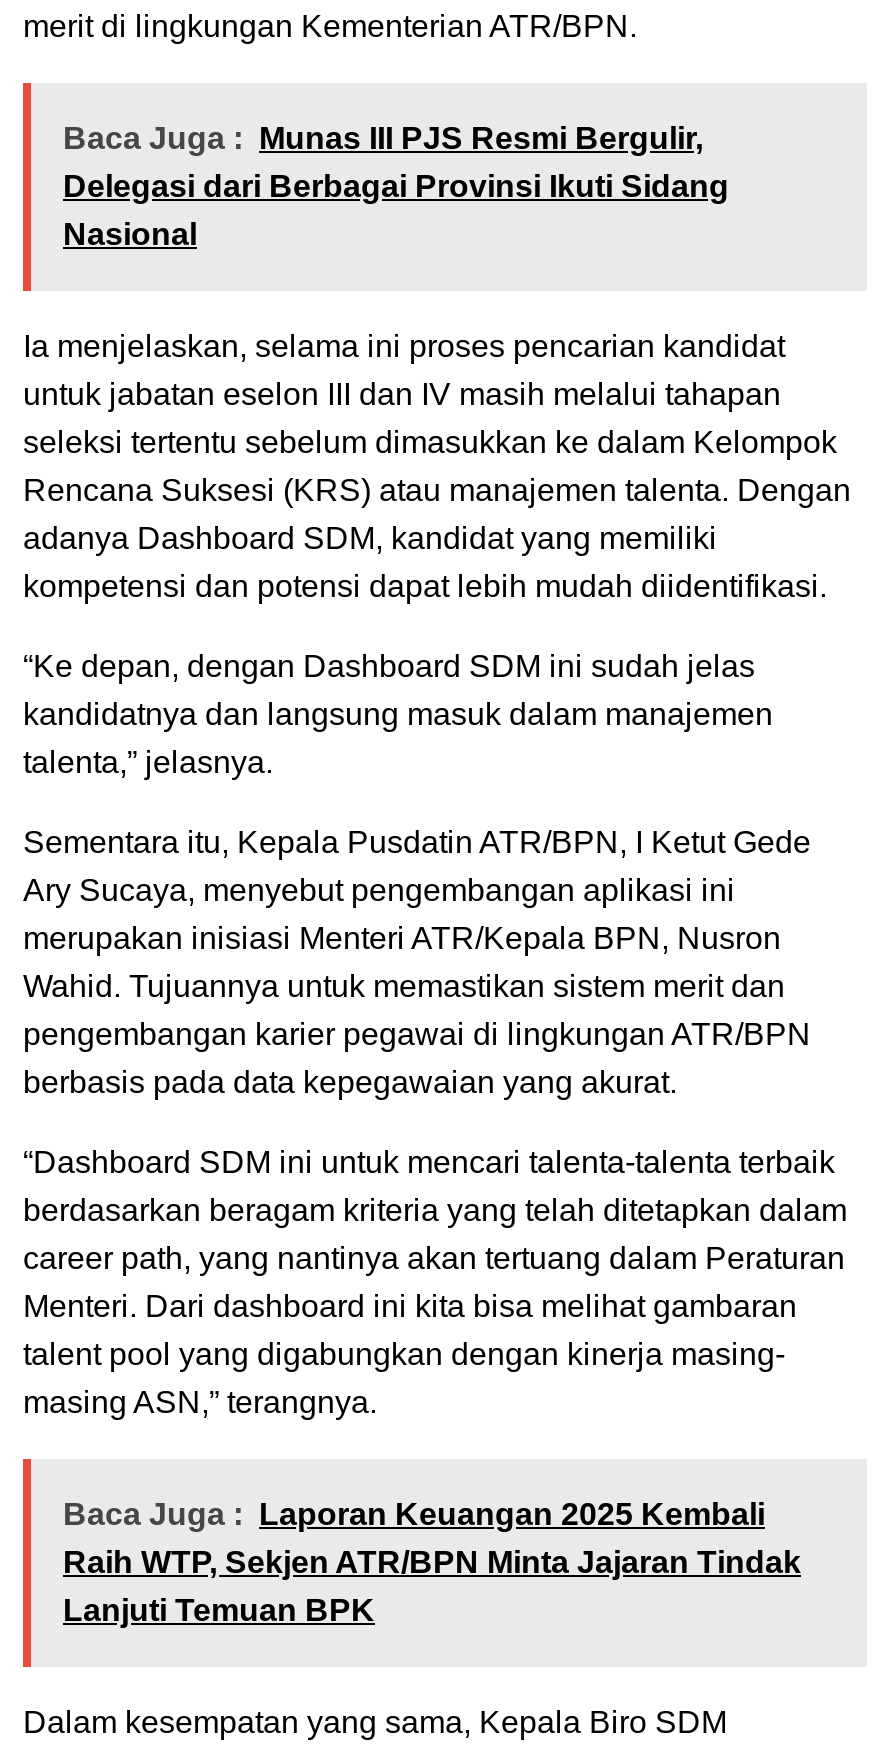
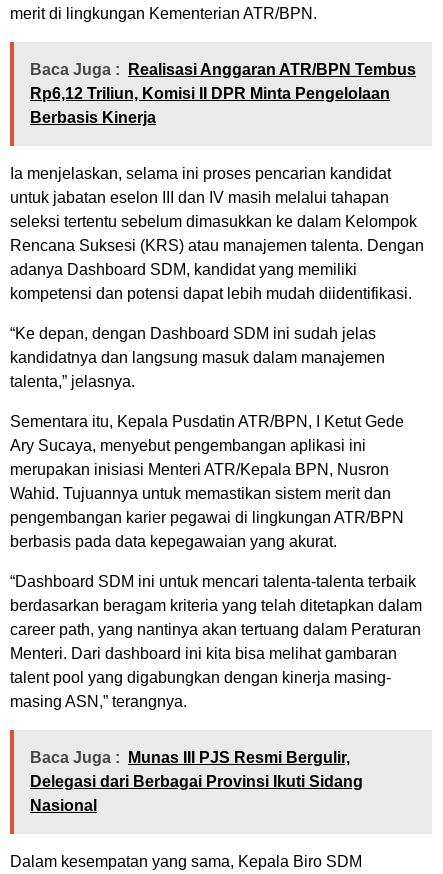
none -> [30,61,416,126] Baca Juga : Realisasi Anggaran ATR/BPN Tembus | Rp6,12 Triliun, Komisi II DPR Minta Pengelolaan | Berbasis Kinerja
moved [63,122,729,252] -> [30,749,363,814]: Baca Juga : Munas III PJS Resmi Bergulir, | Delegasi dari Berbagai Provinsi Ikuti Sidang | Nasional
[63,1498,801,1628] Baca Juga : Laporan Keuangan 2025 Kembali | Raih WTP, Sekjen ATR/BPN Minta Jajaran Tindak | Lanjuti Temuan BPK -> none

